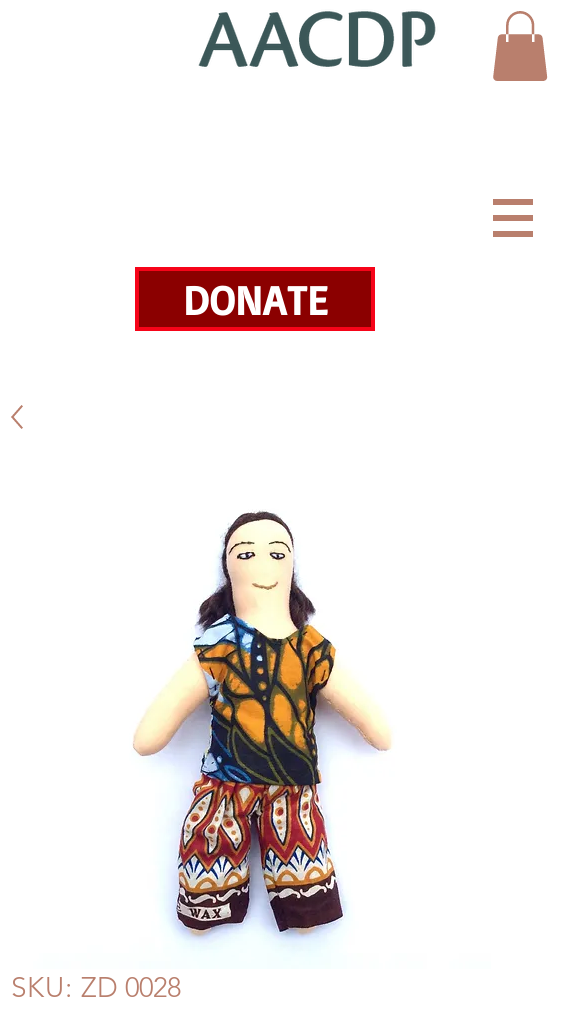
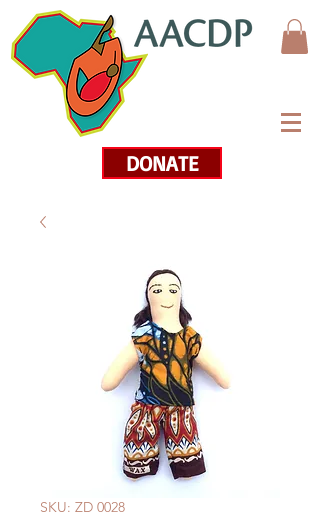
none -> [10,9,149,138] [image]

